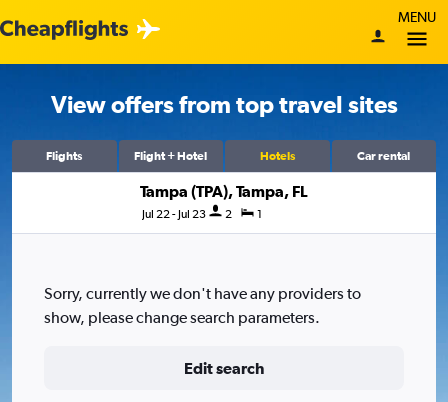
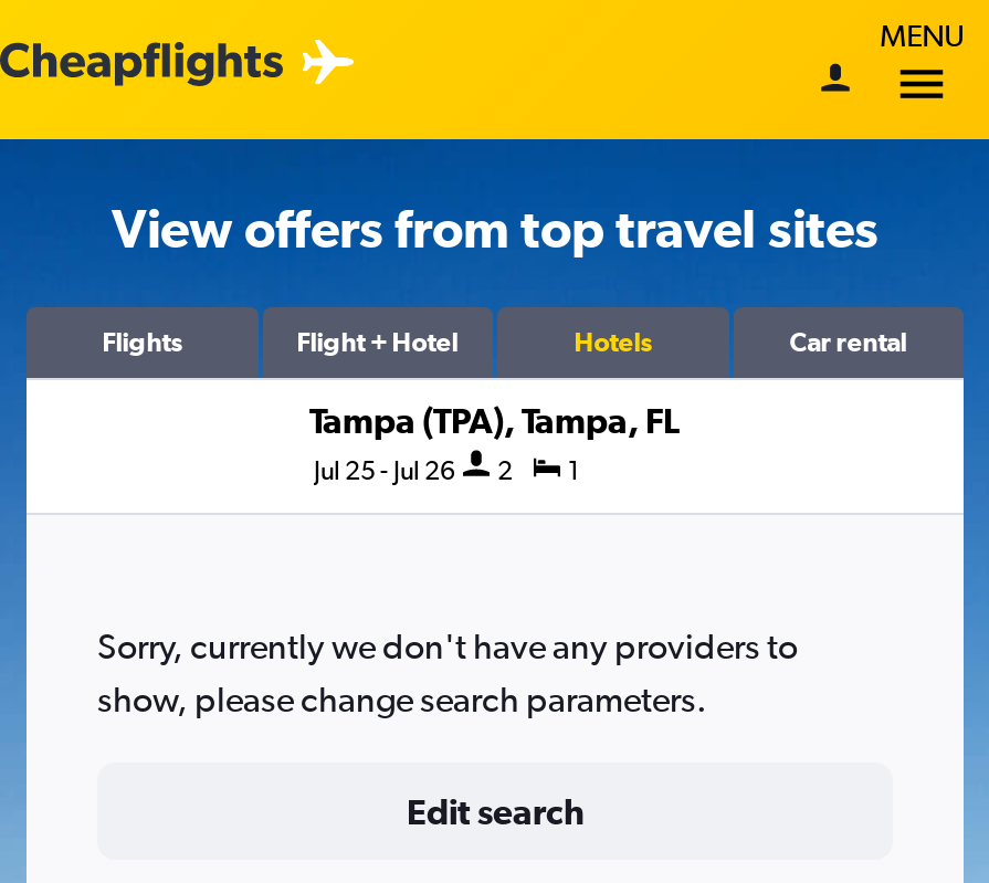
[142,207,262,221] Jul 22 - Jul 23 2 1 -> [314,456,579,487] Jul 25 - Jul 26 2 1

